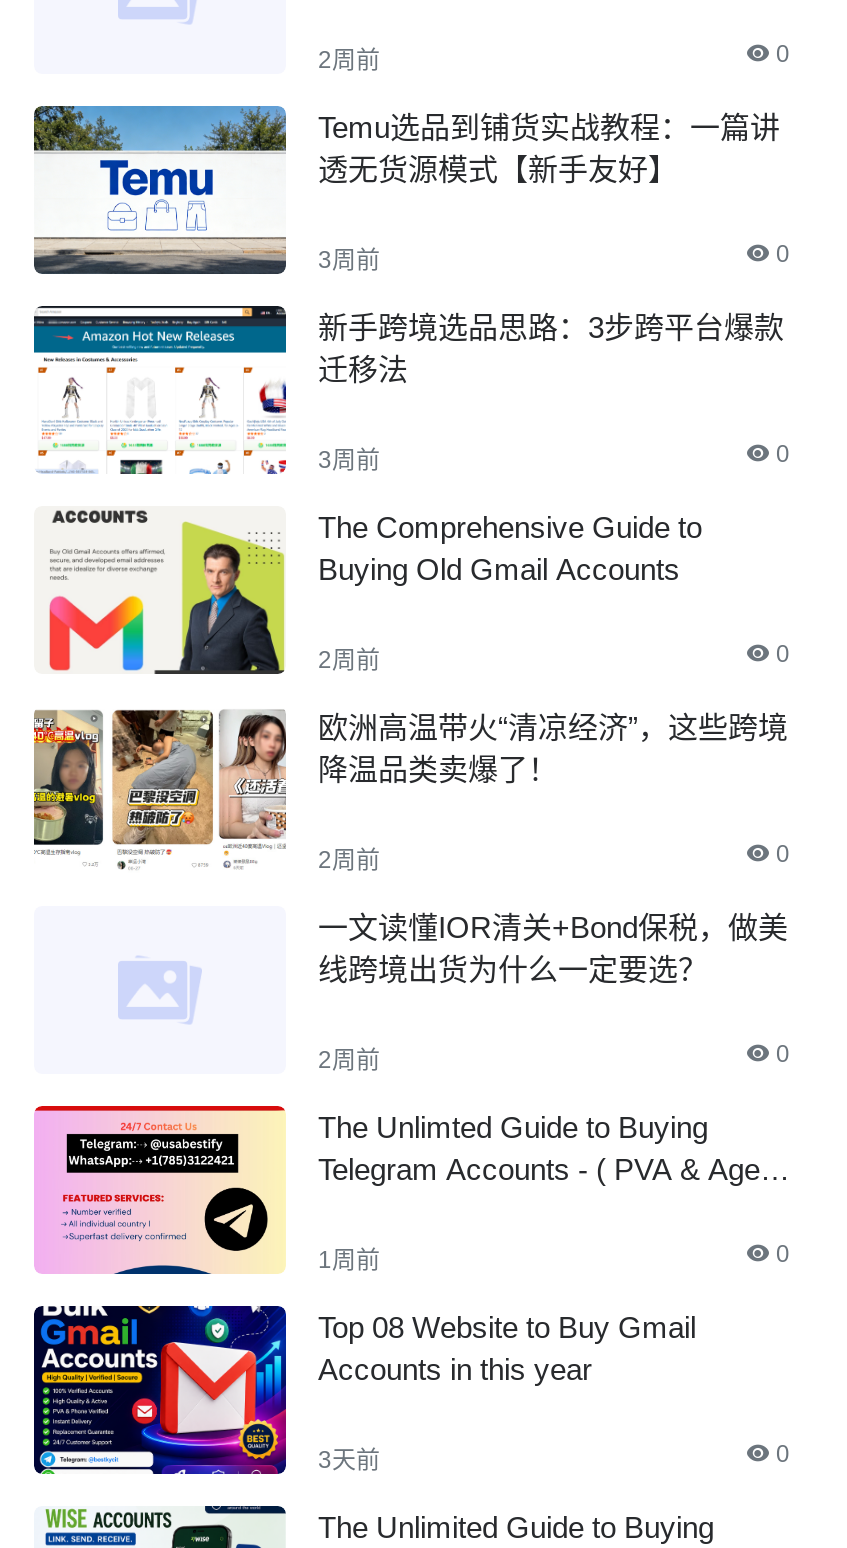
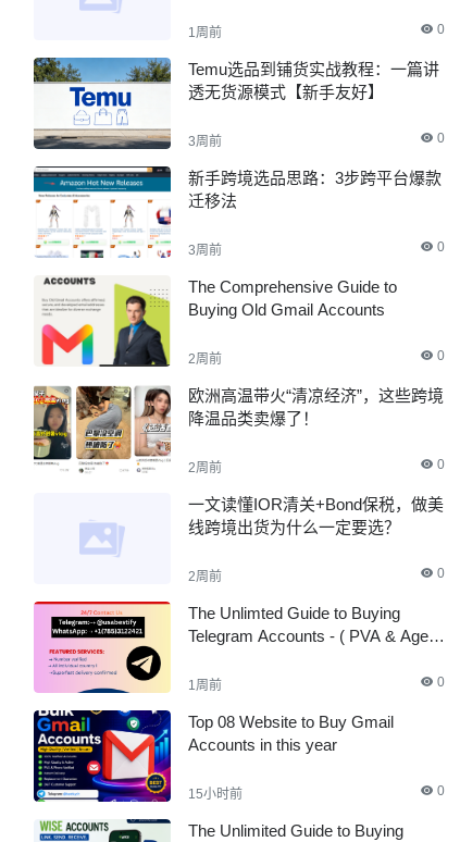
[318,45,380,73] 2周前 -> [188,25,222,40] 1周前
[318,1445,380,1473] 3天前 -> [188,786,243,801] 15小时前

